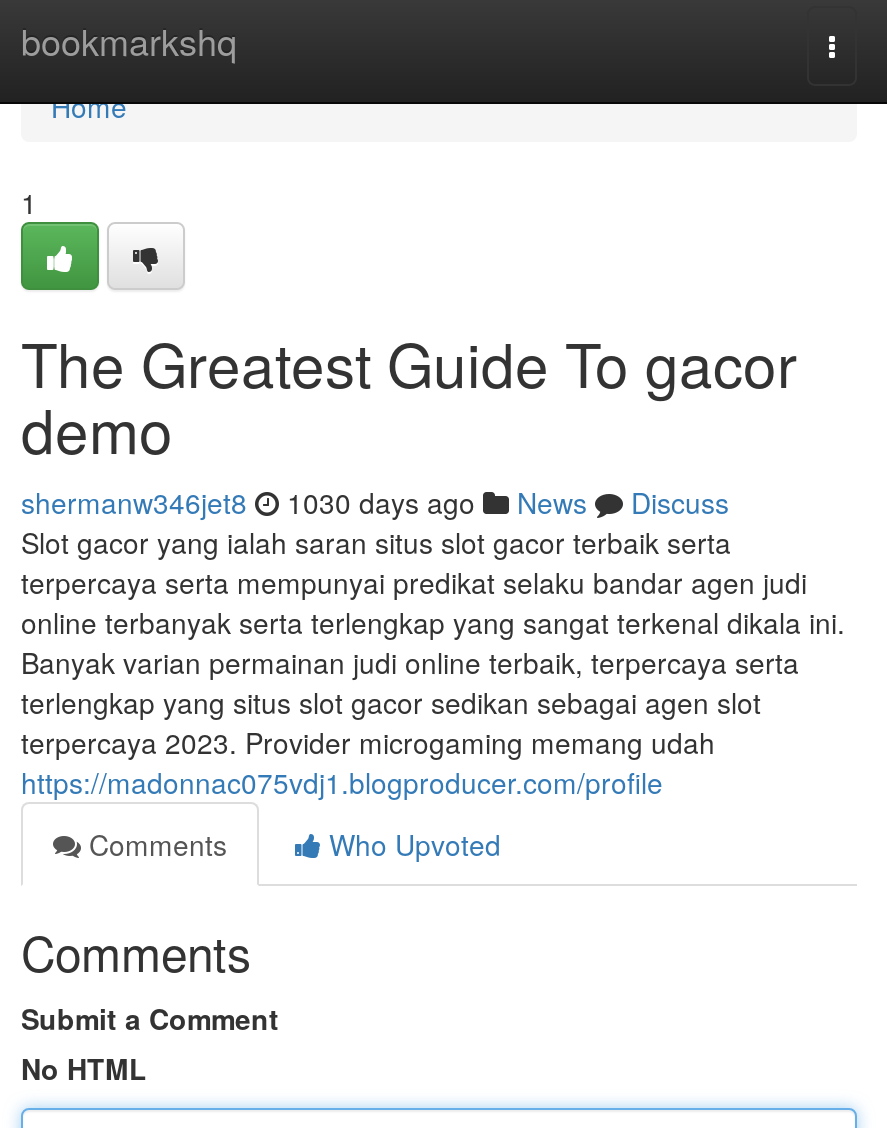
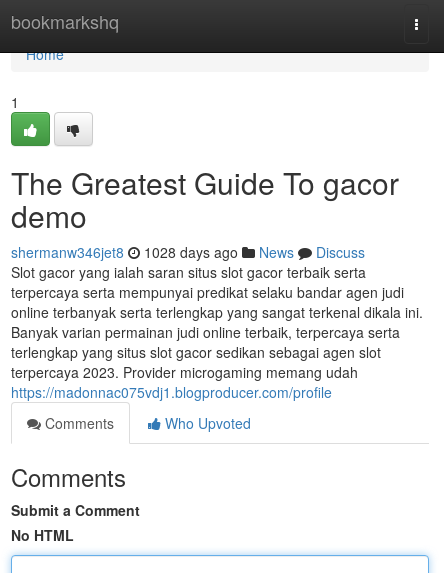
[21,482,729,522] shermanw346jet8 1030 days ago News Discuss -> [11,242,365,262] shermanw346jet8 1028 days ago News Discuss

